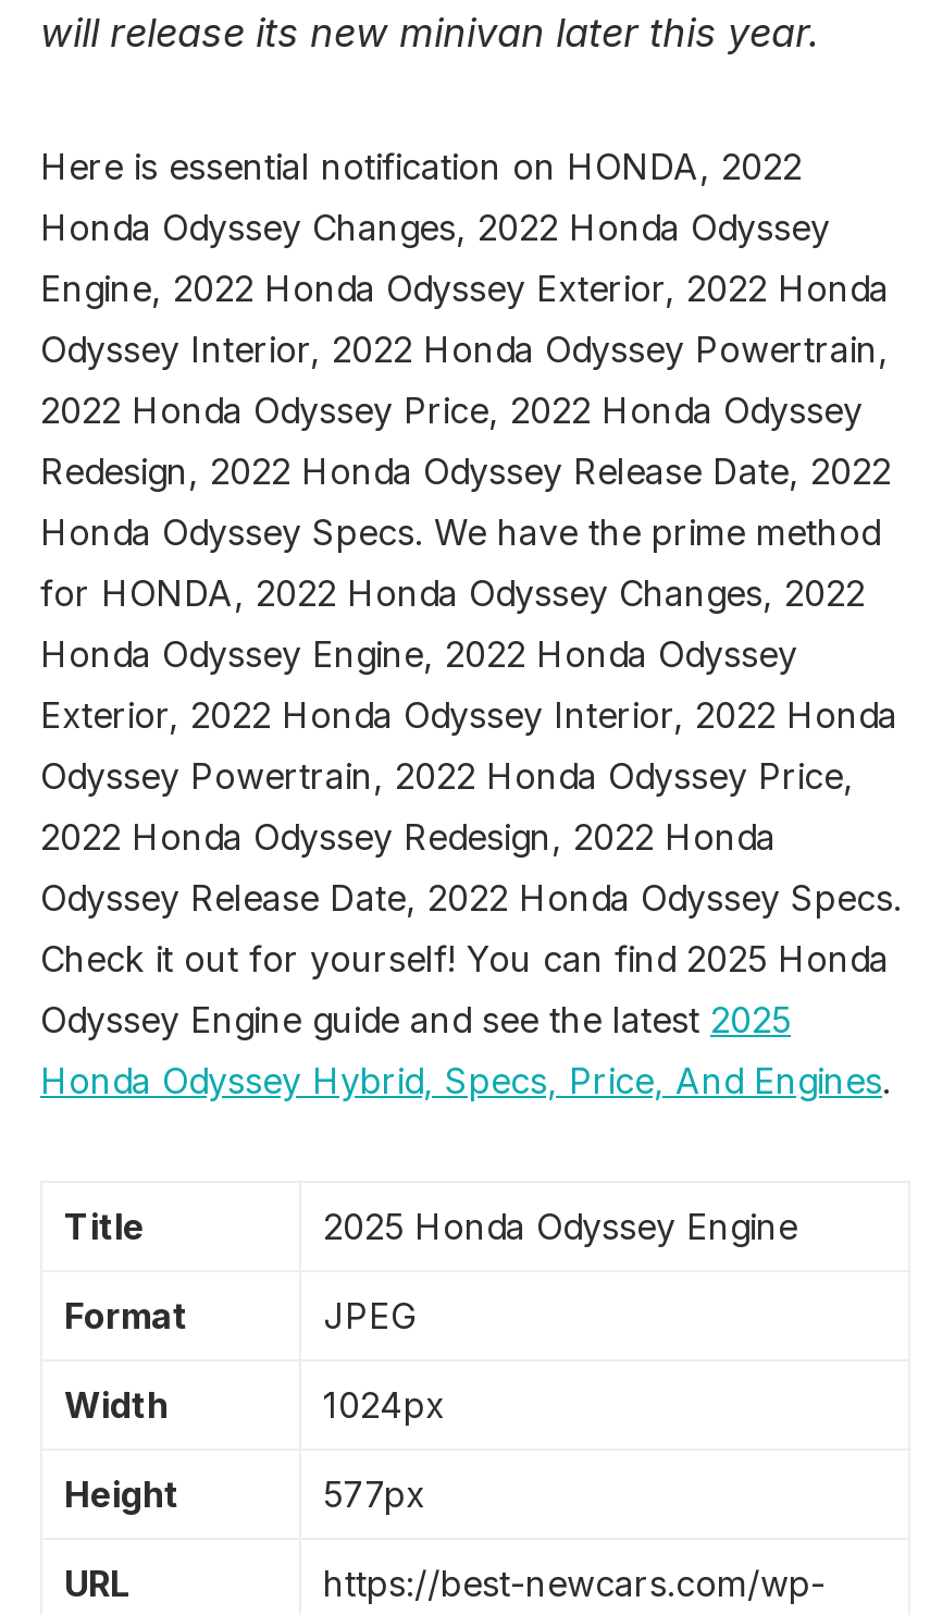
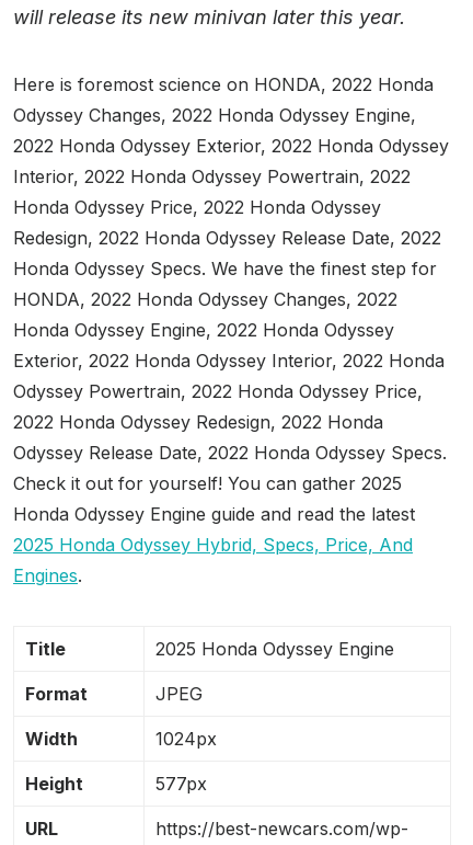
[40,145,889,432] Here is essential notification on HONDA, 2022 | Honda Odyssey Changes, 2022 Honda Odyssey | Engine, 2022 Honda Odyssey Exterior, 2022 Honda | Odyssey Interior, 2022 Honda Odyssey Powertrain, | 2022 Honda Odyssey Price, 2022 Honda Odyssey -> [13,74,449,219] Here is foremost science on HONDA, 2022 Honda | Odyssey Changes, 2022 Honda Odyssey Engine, | 2022 Honda Odyssey Exterior, 2022 Honda Odyssey | Interior, 2022 Honda Odyssey Powertrain, 2022 | Honda Odyssey Price, 2022 Honda Odyssey
[40,510,880,615] Honda Odyssey Specs. We have the prime method | for HONDA, 2022 Honda Odyssey Changes, 2022 -> [13,258,437,311] Honda Odyssey Specs. We have the finest step for | HONDA, 2022 Honda Odyssey Changes, 2022
[40,937,891,1102] Check it out for yourself! You can find 2025 Honda | Odyssey Engine guide and see the latest 2025 | Honda Odyssey Hybrid, Specs, Price, And Engines. -> [13,473,415,587] Check it out for yourself! You can gather 2025 | Honda Odyssey Engine guide and read the latest | 2025 Honda Odyssey Hybrid, Specs, Price, And | Engines.

